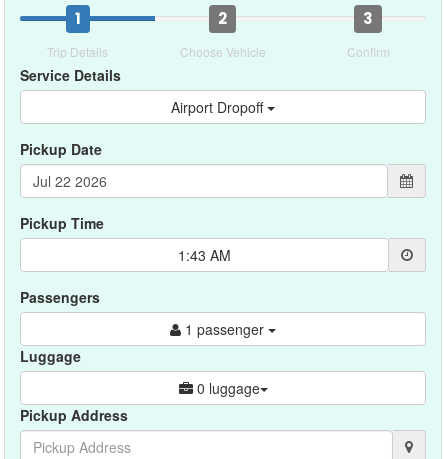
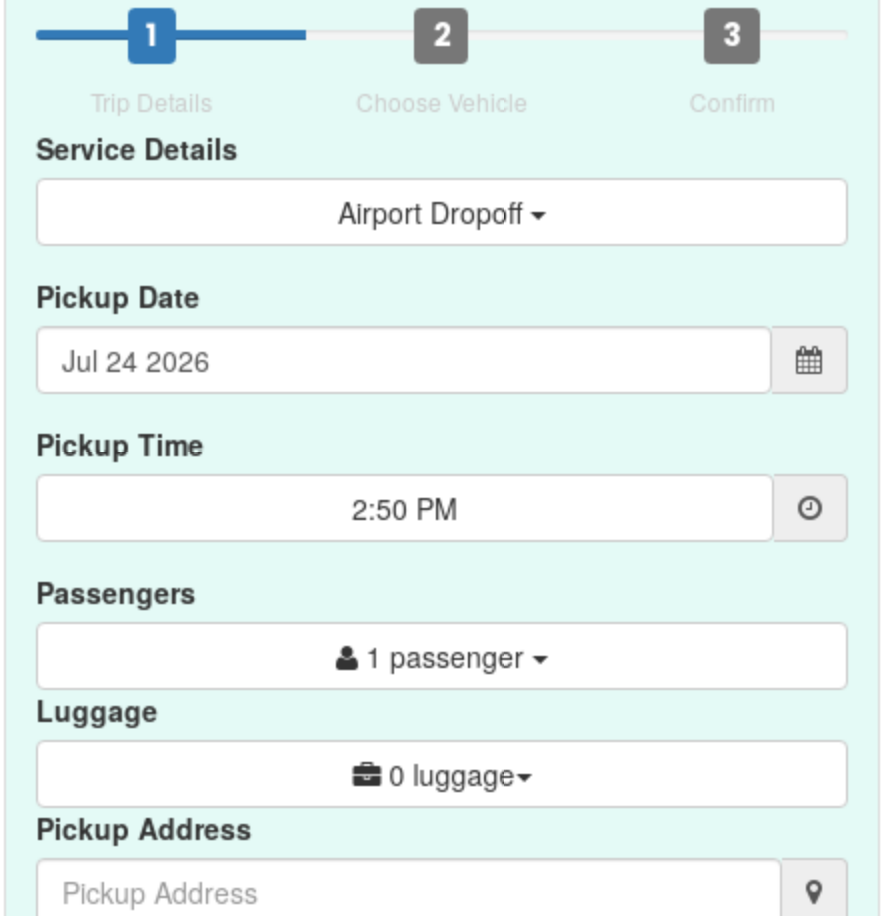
[178,245,231,265] 1:43 AM -> [352,488,458,528] 2:50 PM

